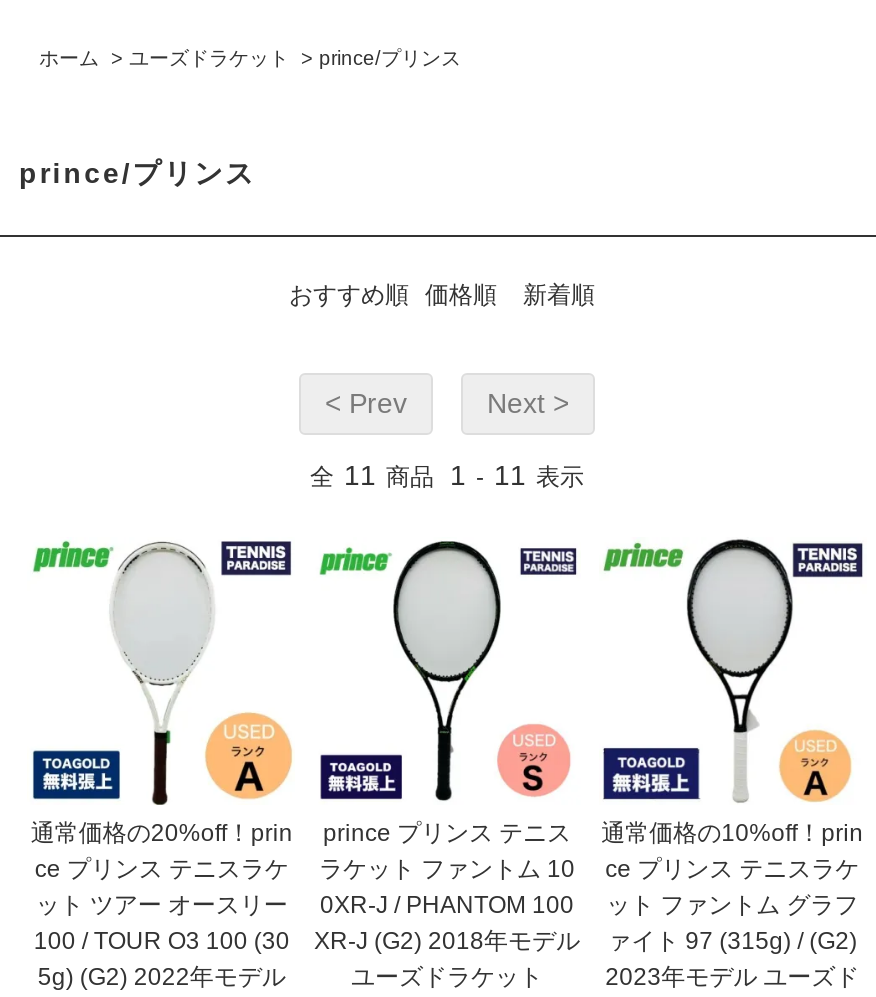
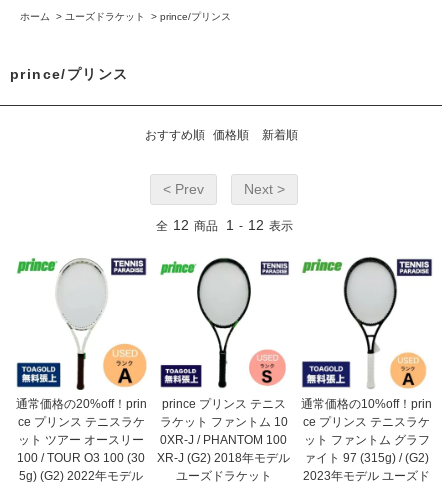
[310,459,584,491] 全 11 商品 1 - 11 表示 -> [155,217,292,233] 全 12 商品 1 - 12 表示

